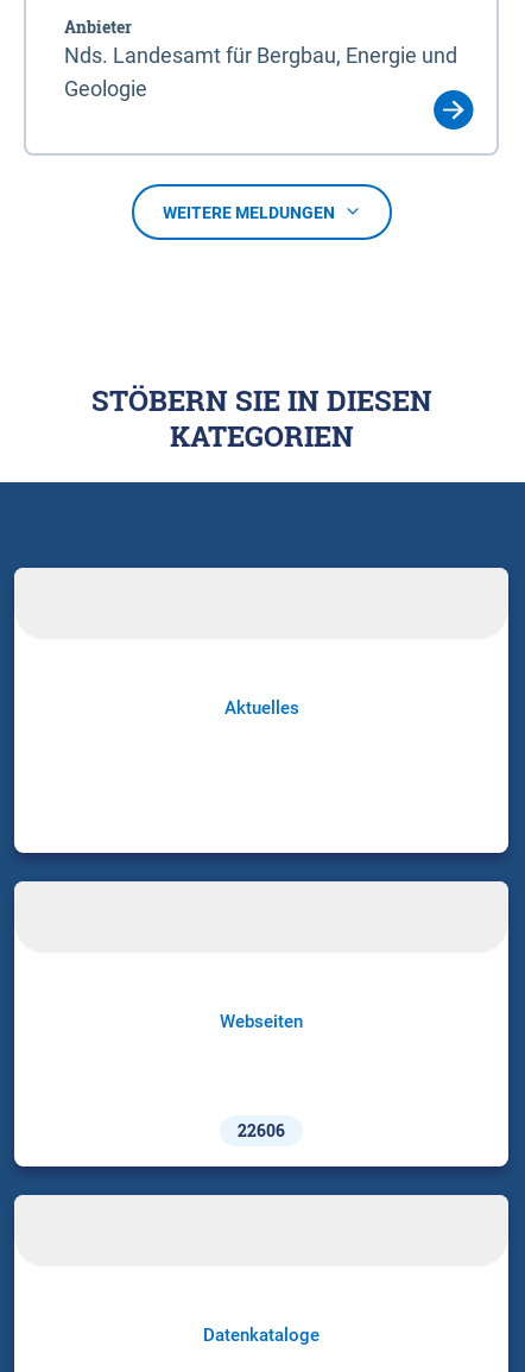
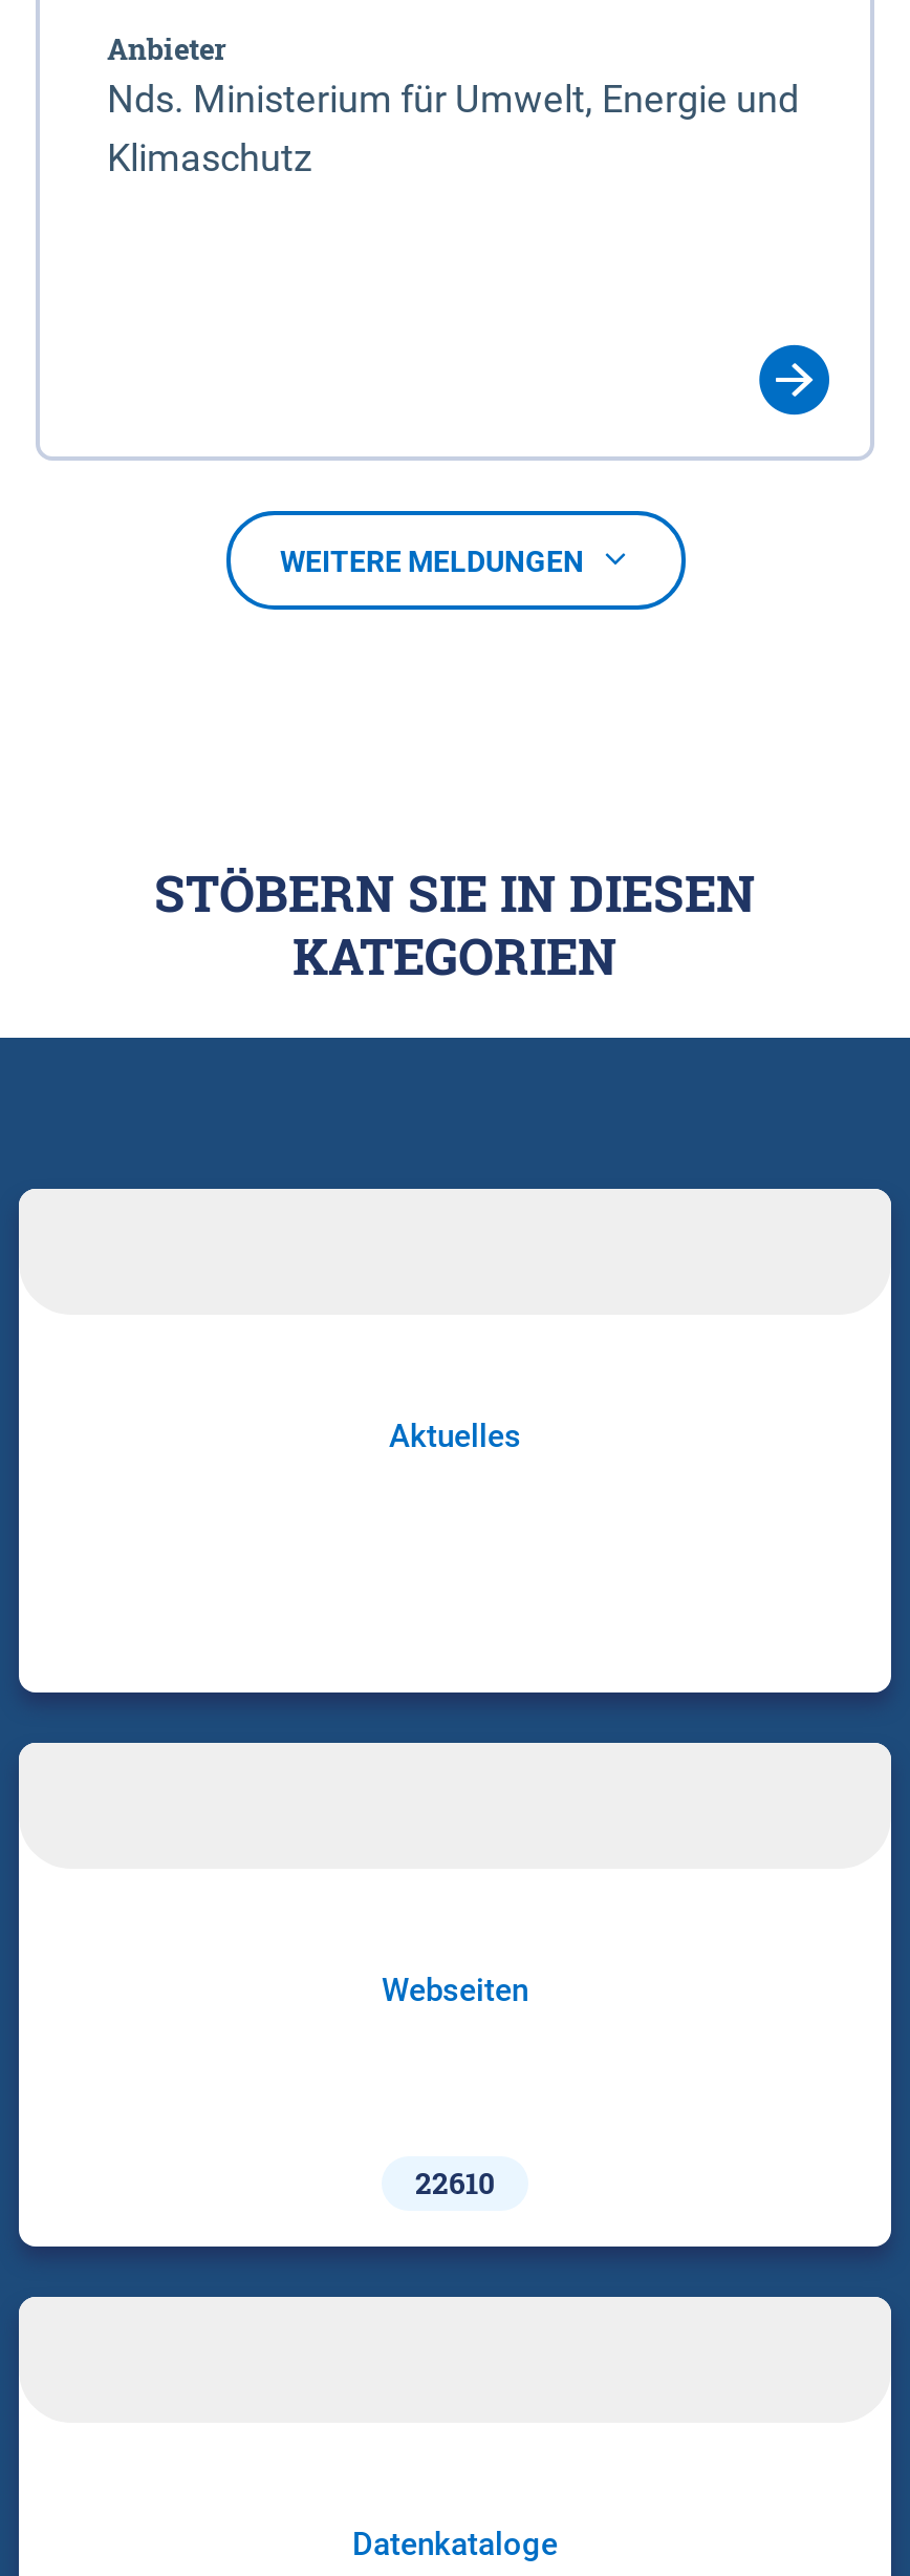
[64,43,457,101] Nds. Landesamt für Bergbau, Energie und | Geologie -> [107,77,799,180] Nds. Ministerium für Umwelt, Energie und | Klimaschutz
[238,1119,285,1141] 22606 -> [415,2162,495,2202] 22610

